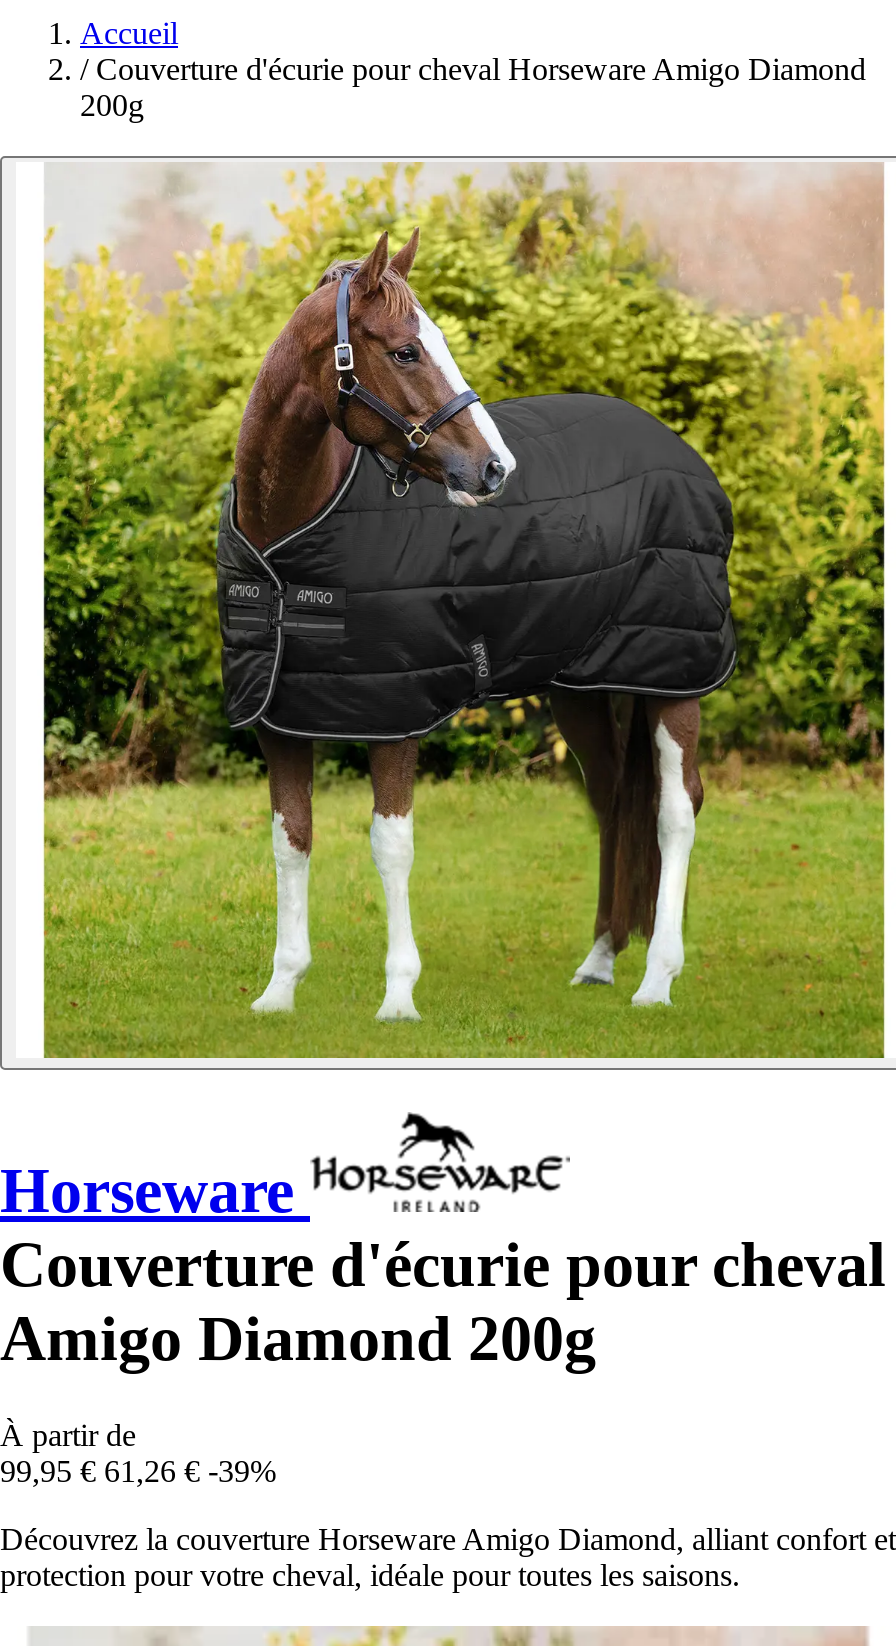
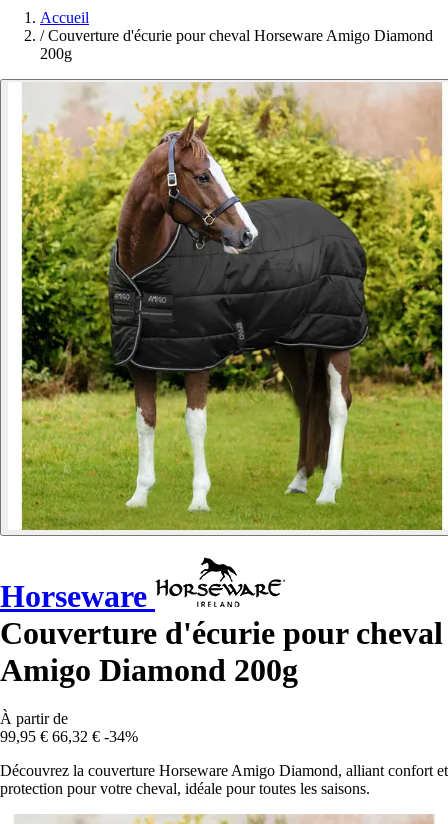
[0,1455,276,1489] 99,95 € 61,26 € -39% -> [0,728,138,745] 99,95 € 66,32 € -34%

